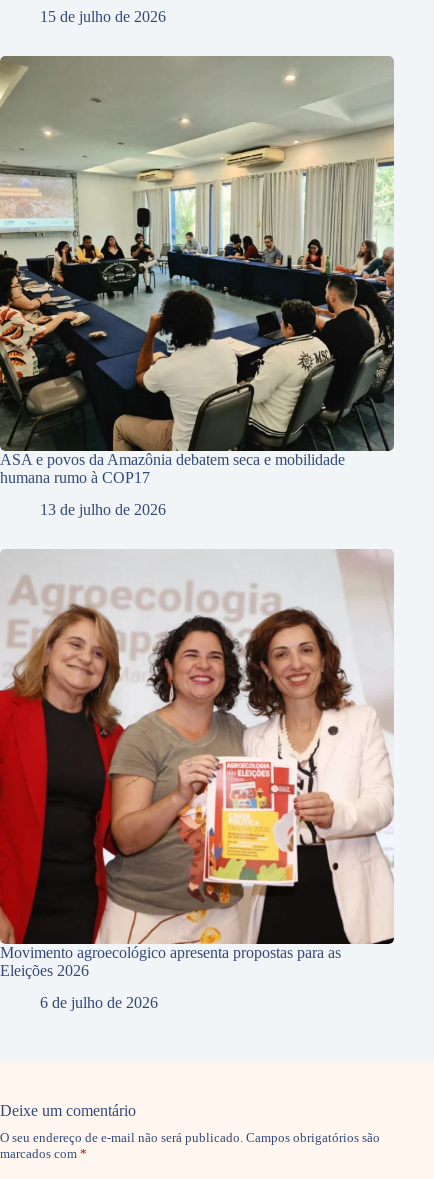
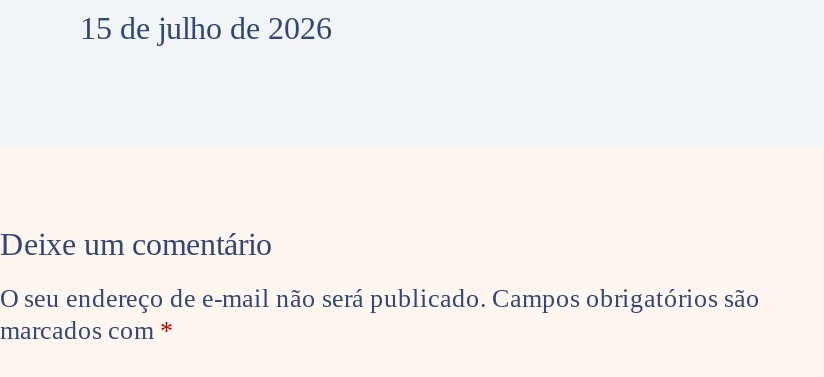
[0,55,395,518] [image] | ASA e povos da Amazônia debatem seca e mobilidade | humana rumo à COP17 | 13 de julho de 2026 -> none
[0,549,395,1011] [image] | Movimento agroecológico apresenta propostas para as | Eleições 2026 | 6 de julho de 2026 -> none

